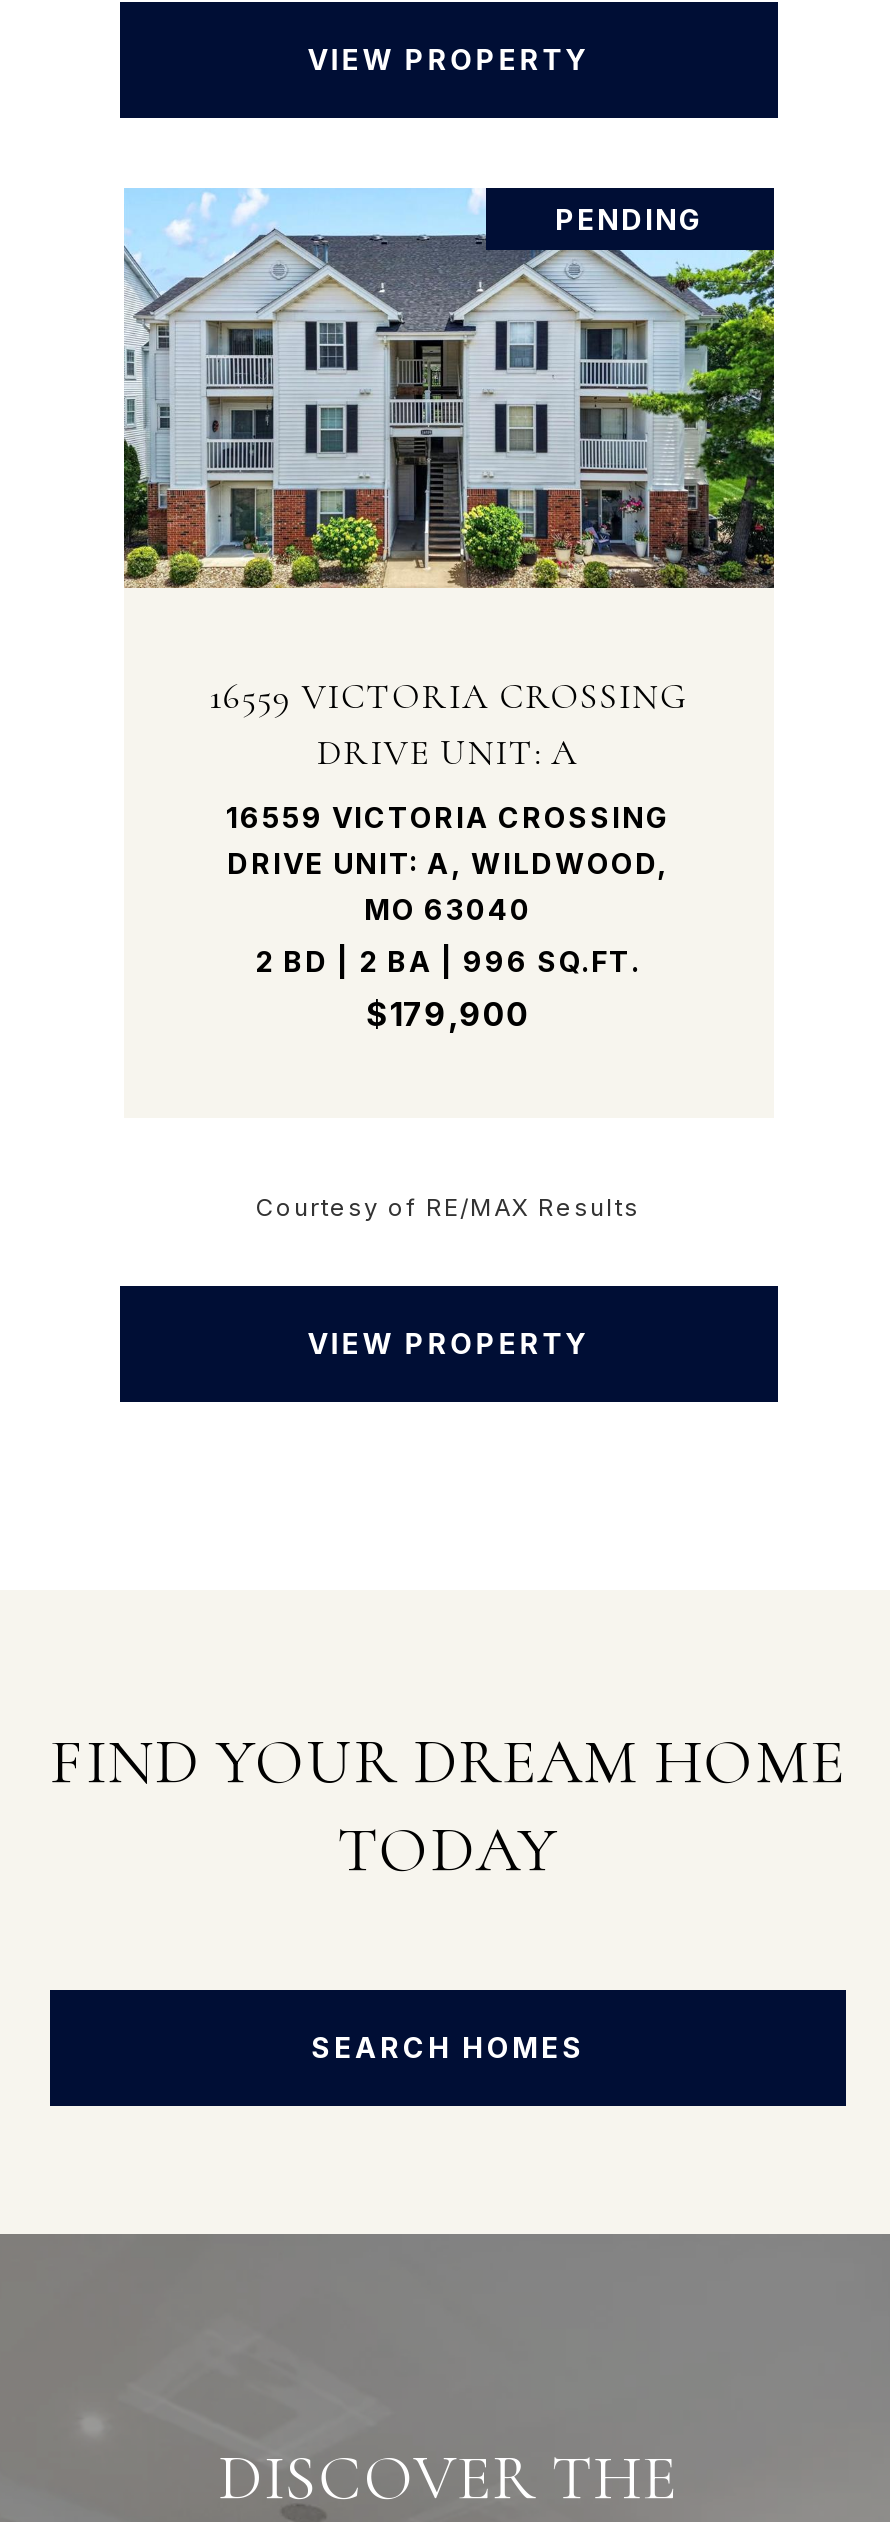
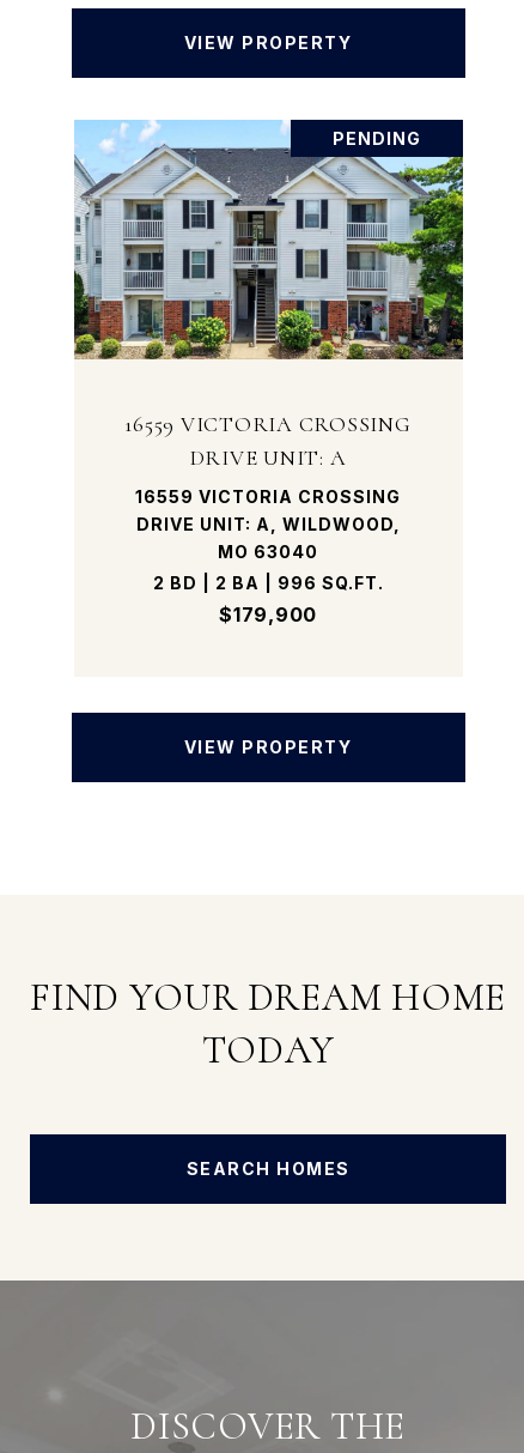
[256,1191,640,1221] Courtesy of RE/MAX Results -> none

